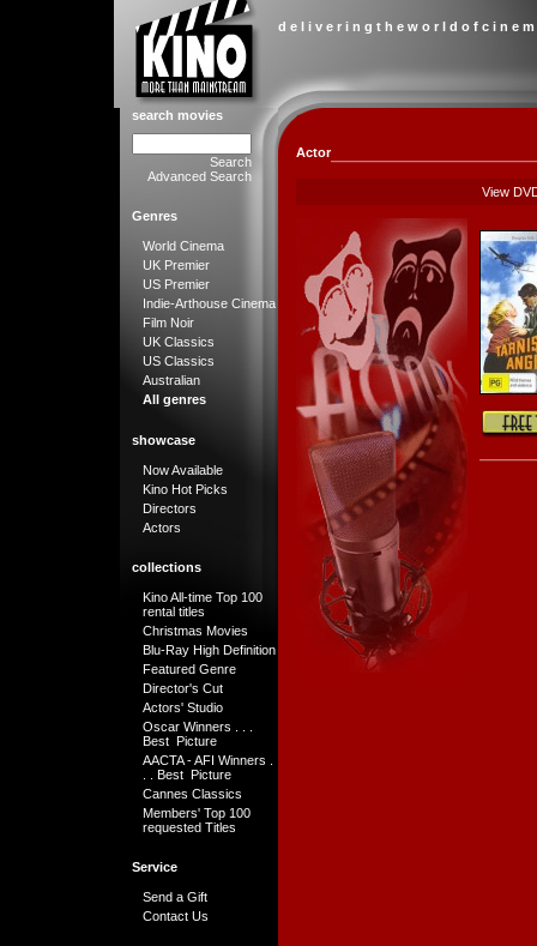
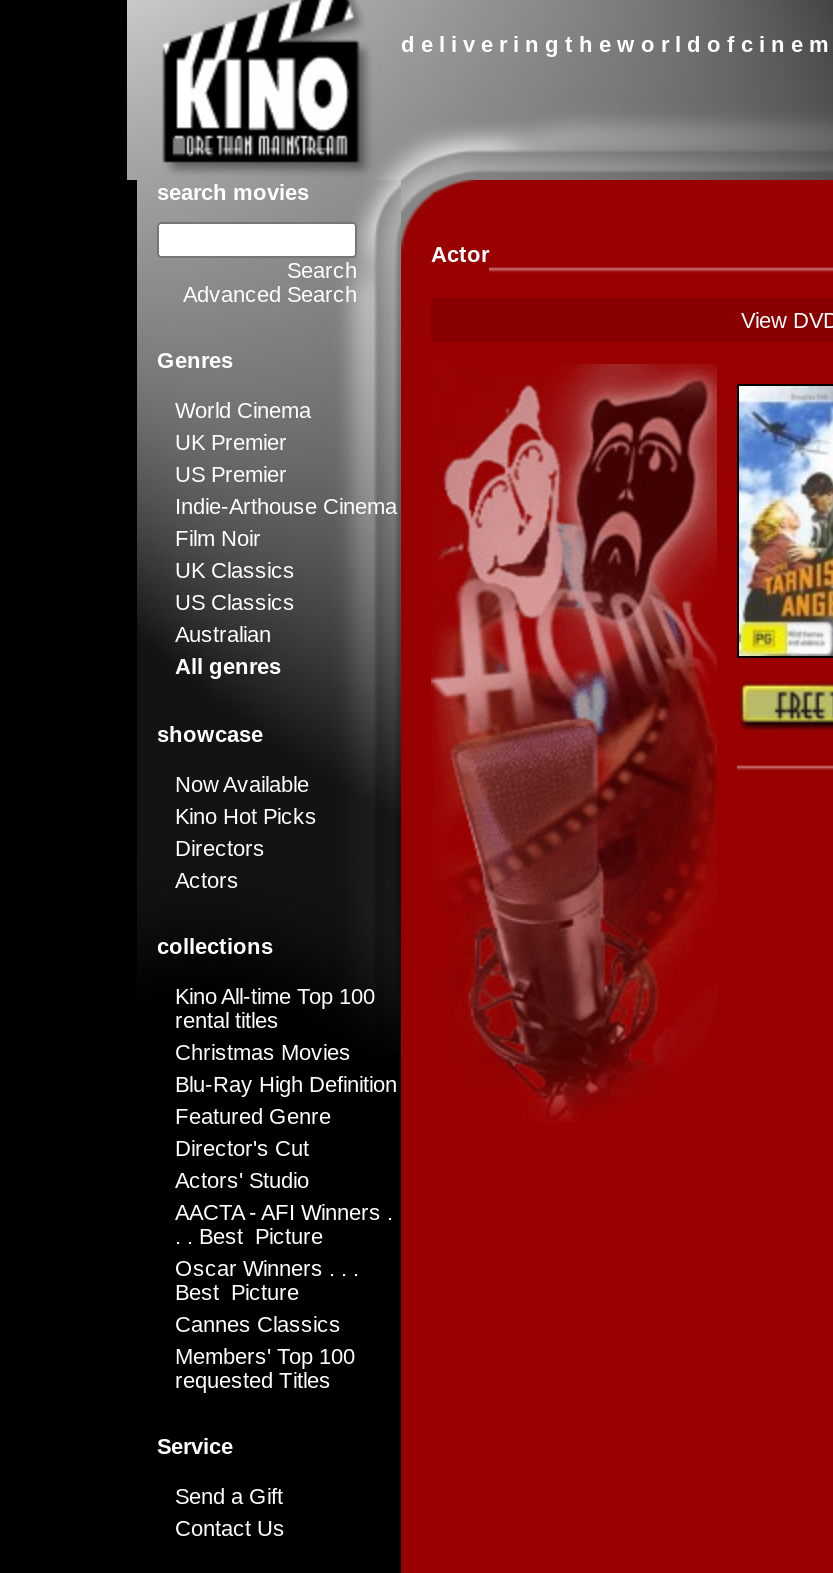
moved [143,719,253,748] -> [175,1256,359,1304]: Oscar Winners . . . | Best Picture
moved [143,753,273,782] -> [175,1200,393,1248]: AACTA - AFI Winners . | . . Best Picture

